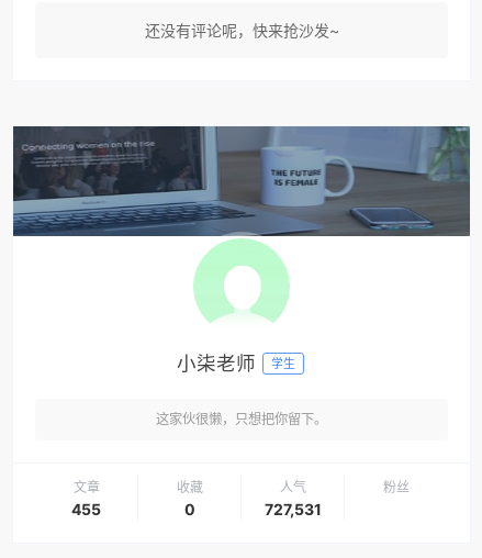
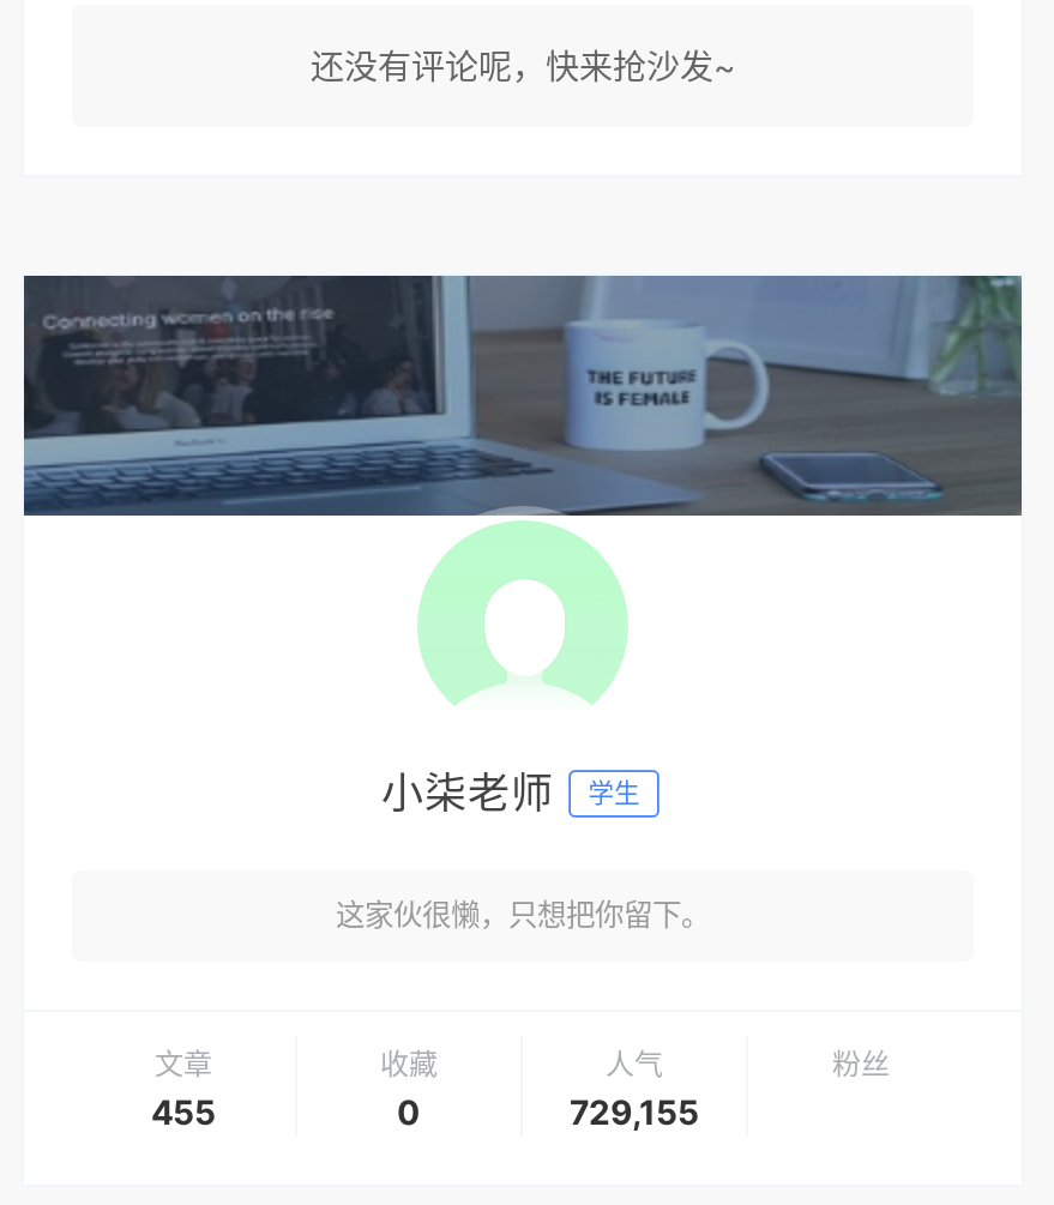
[264,500,321,519] 727,531 -> [570,1092,699,1132] 729,155

